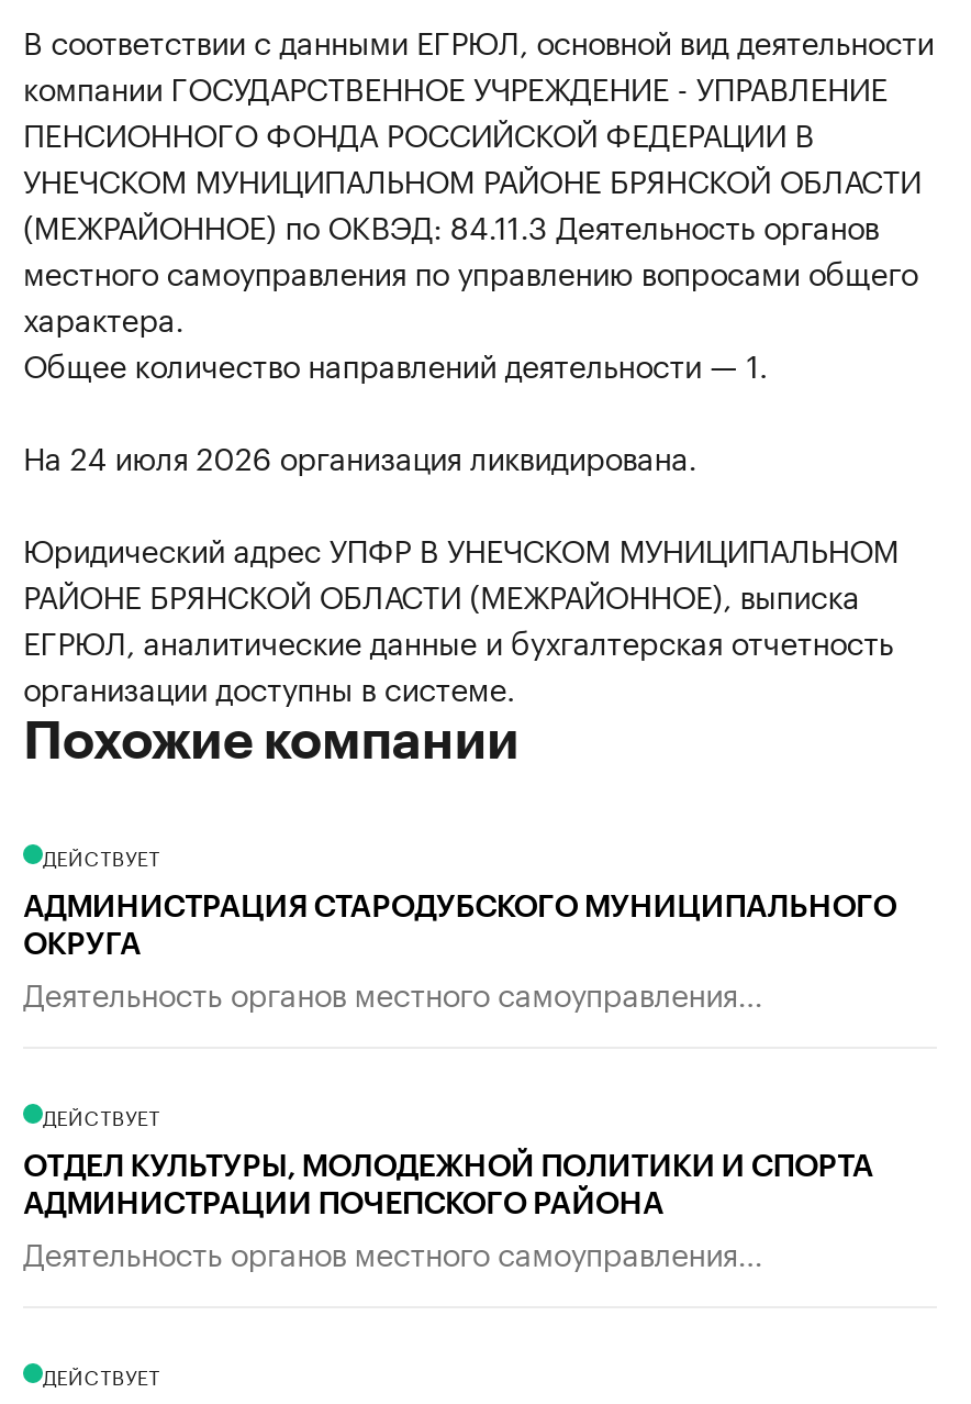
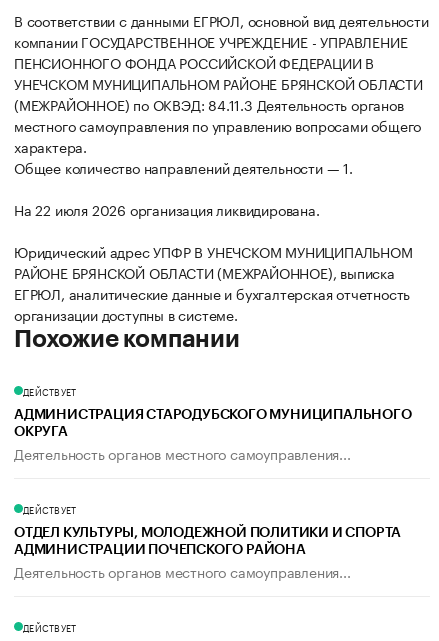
[23,432,697,480] На 24 июля 2026 организация ликвидирована. -> [14,198,320,220] На 22 июля 2026 организация ликвидирована.

